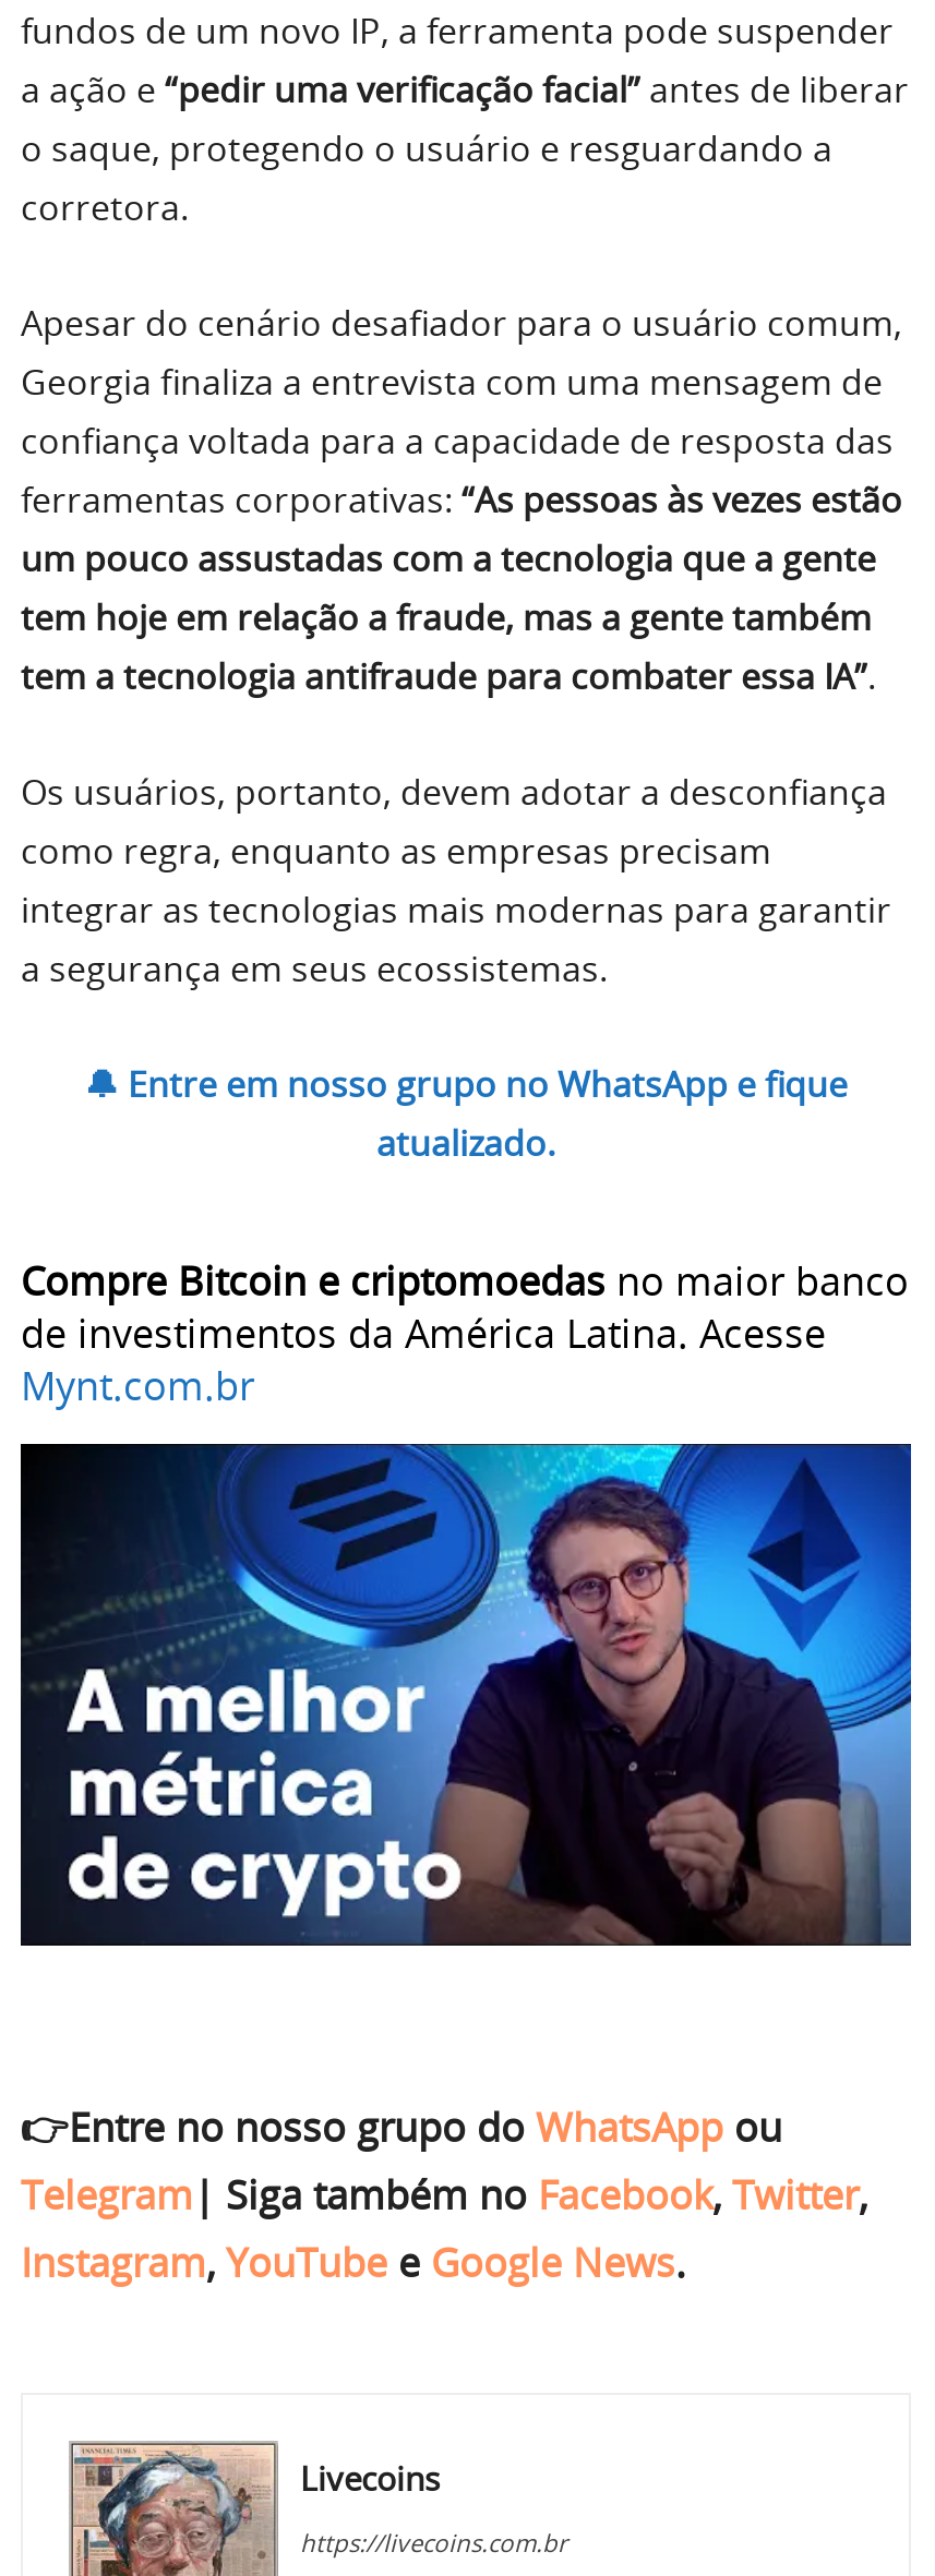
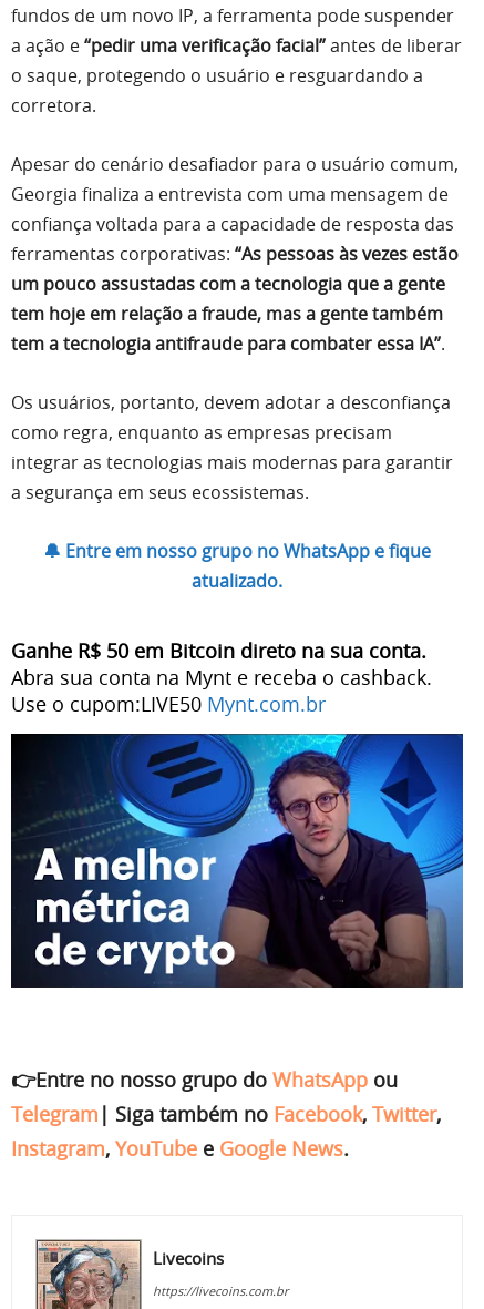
[21,1254,909,1411] Compre Bitcoin e criptomoedas no maior banco | de investimentos da América Latina. Acesse | Mynt.com.br -> [11,637,432,717] Ganhe R$ 50 em Bitcoin direto na sua conta. | Abra sua conta na Mynt e receba o cashback. | Use o cupom:LIVE50 Mynt.com.br

